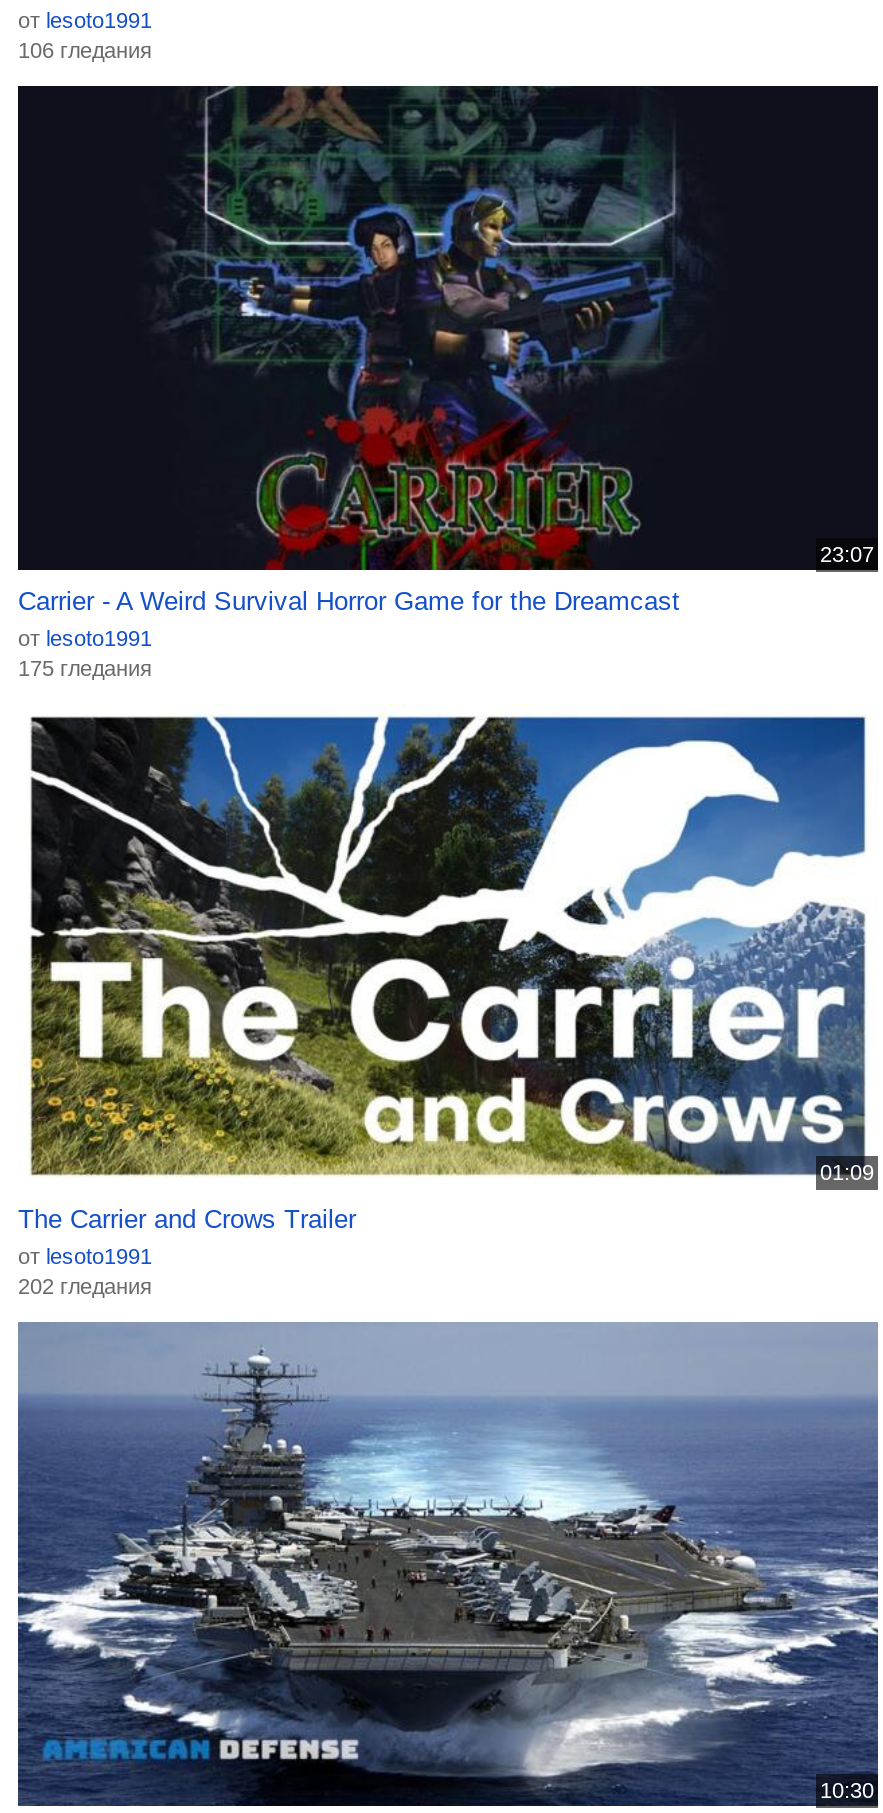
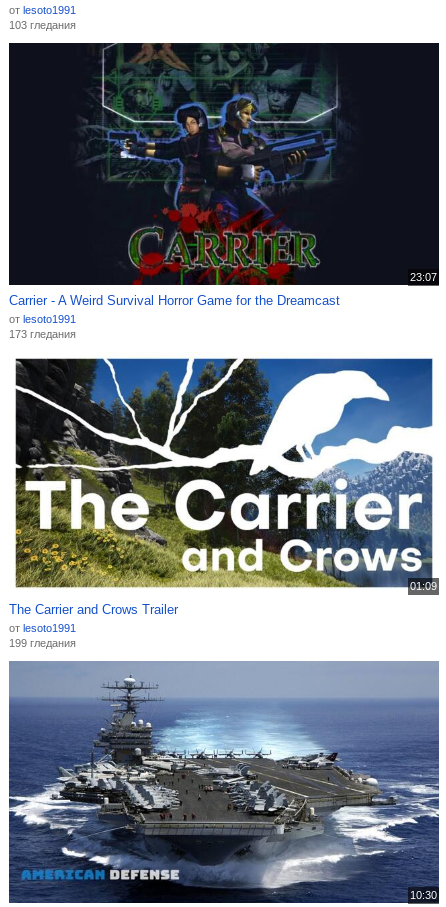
[18,38,152,62] 106 гледания -> [9,19,76,31] 103 гледания
[18,656,152,680] 175 гледания -> [9,328,76,340] 173 гледания
[18,1274,152,1298] 202 гледания -> [9,637,76,649] 199 гледания

